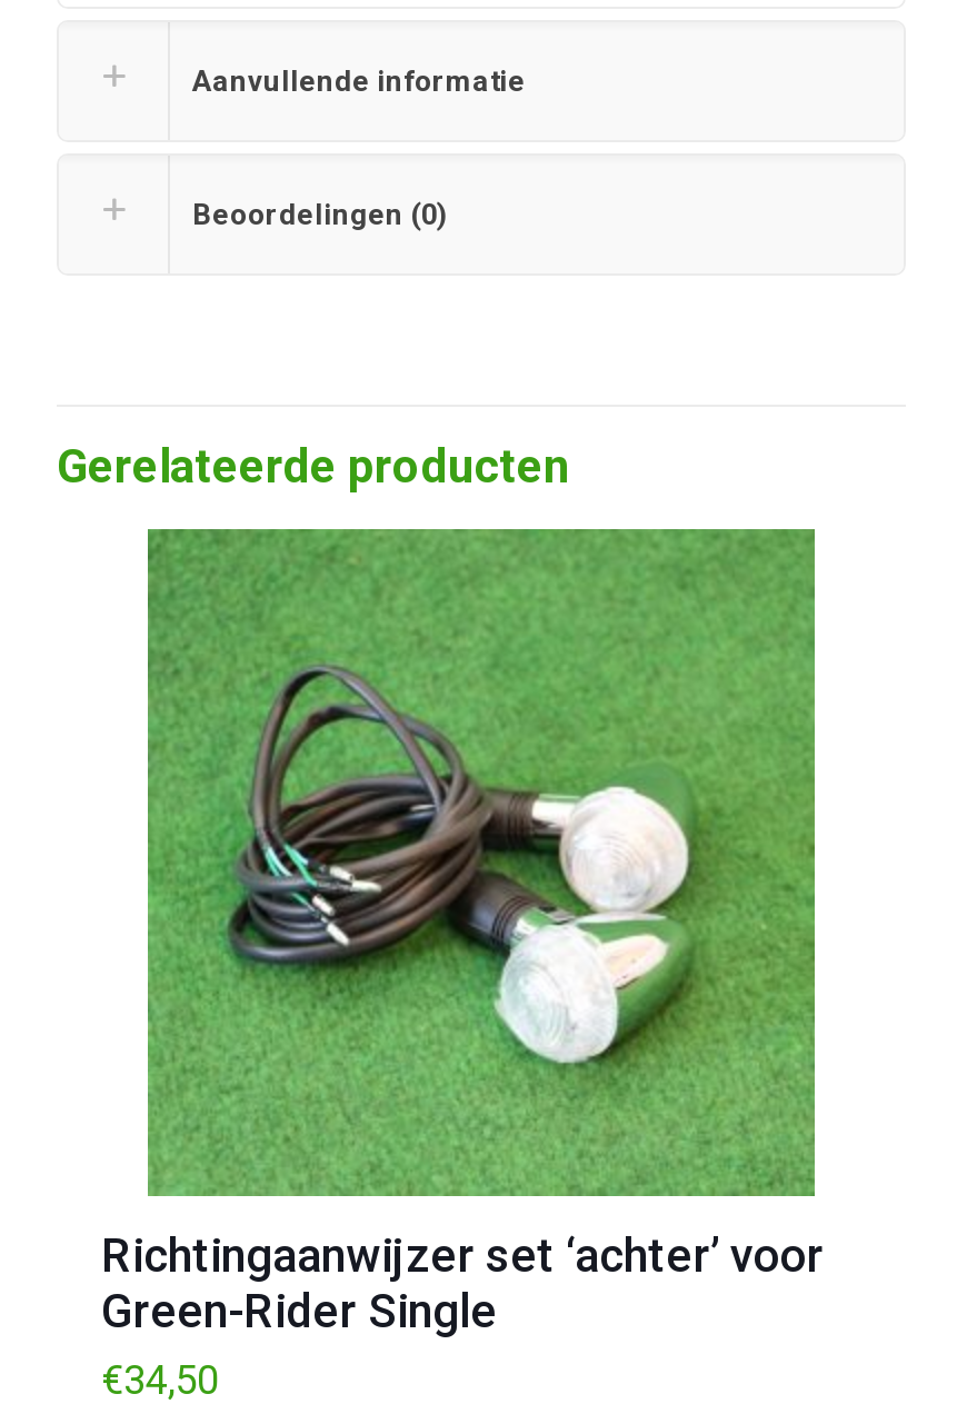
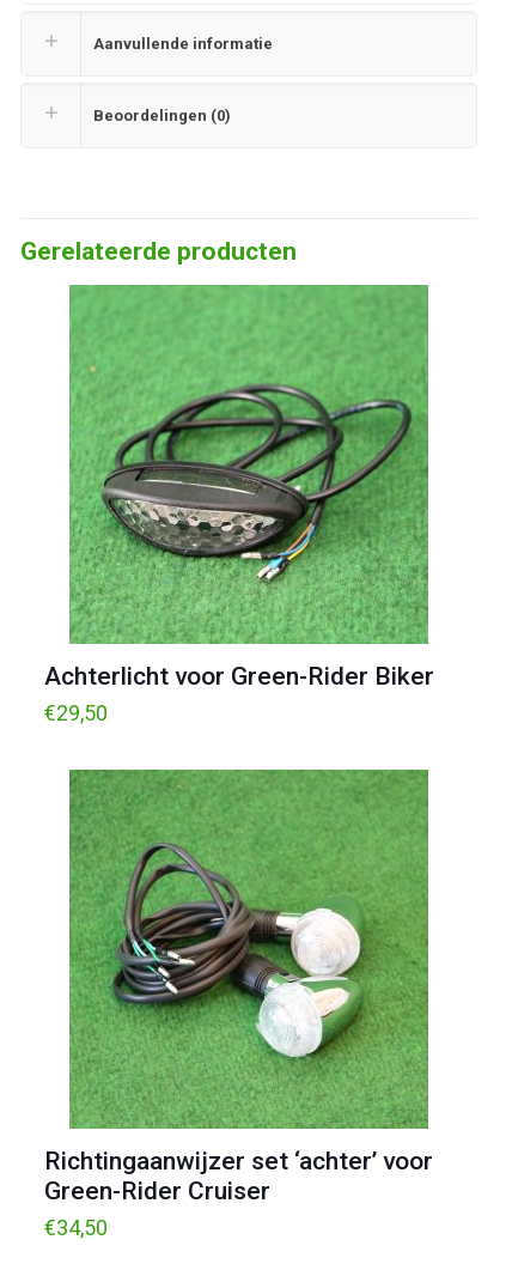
none -> [44,285,434,725] [image] | Achterlicht voor Green-Rider Biker | €29,50
[101,1284,497,1338] Green-Rider Single -> [44,1176,270,1205] Green-Rider Cruiser

